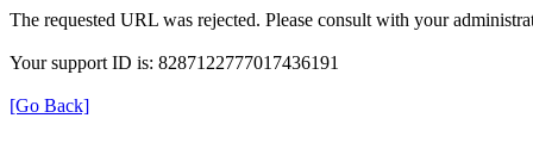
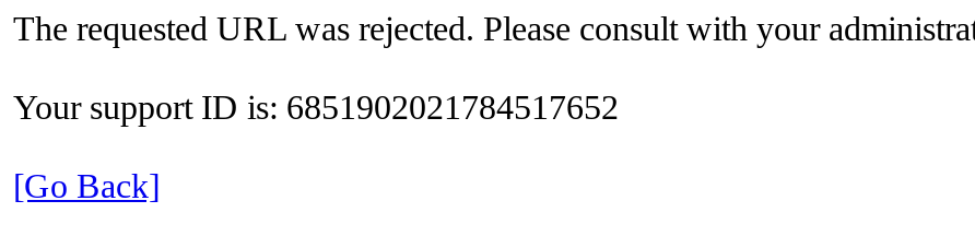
[10,52,339,73] Your support ID is: 8287122777017436191 -> [13,88,619,126] Your support ID is: 6851902021784517652

